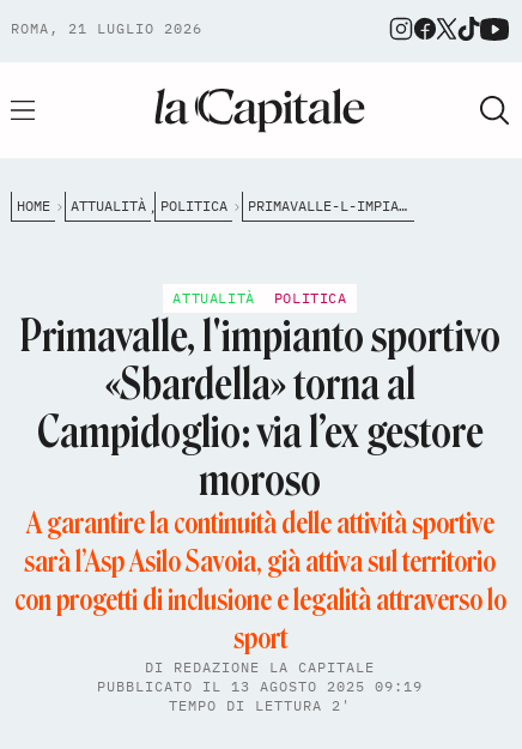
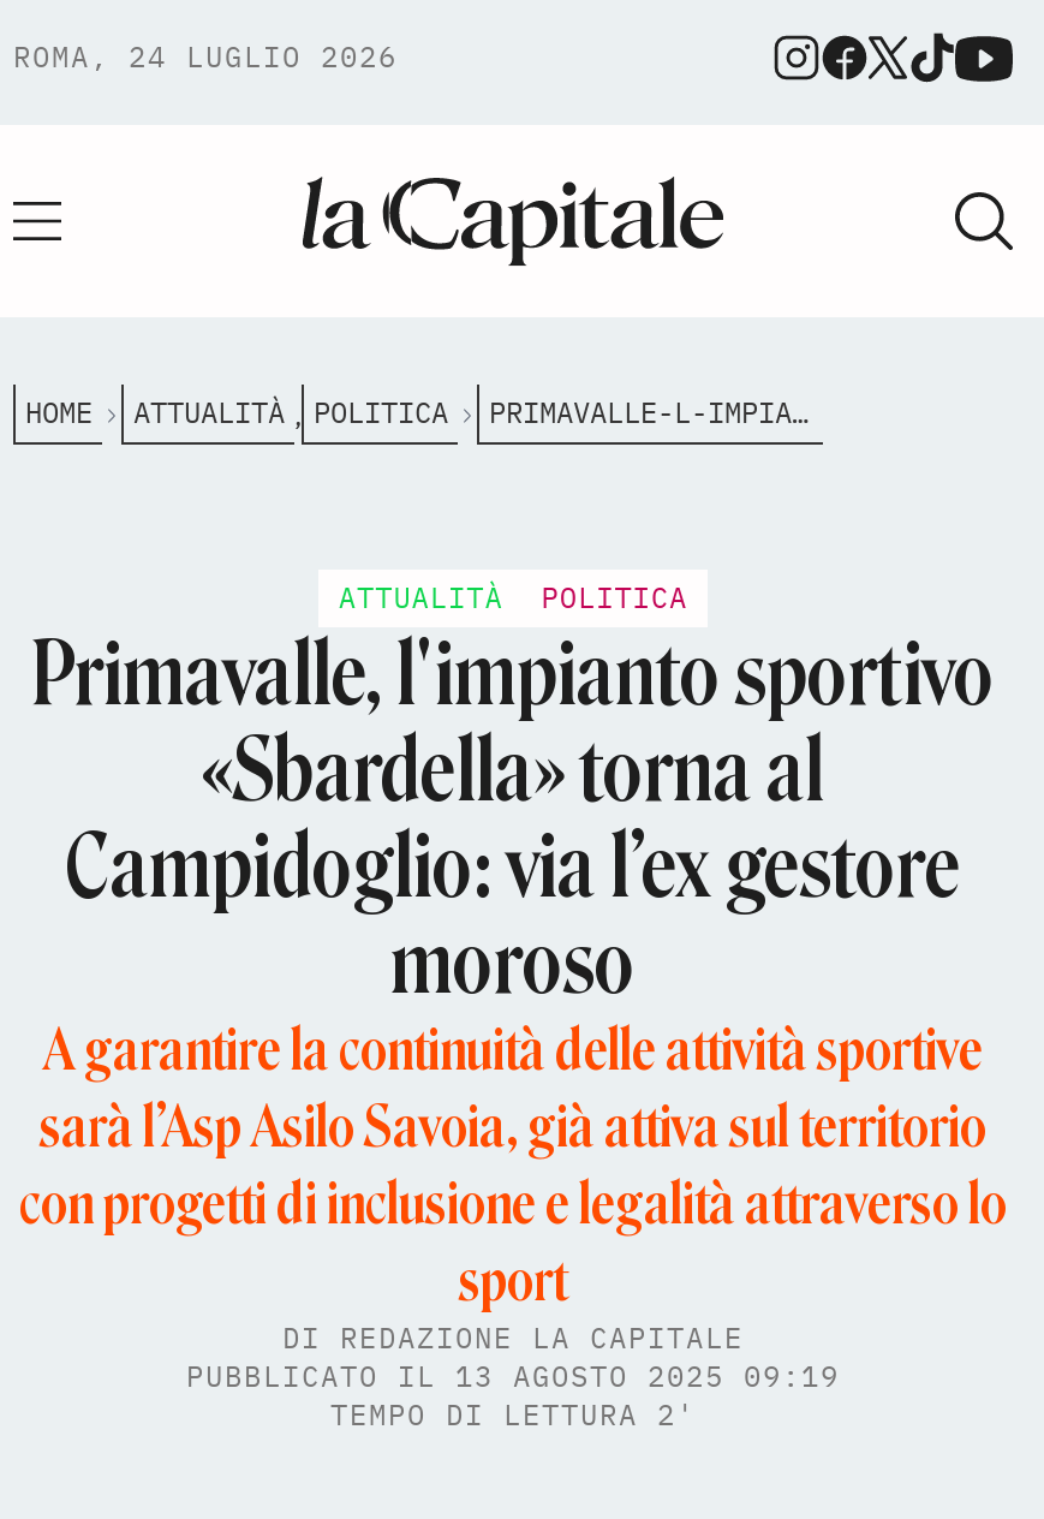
[11,19,202,37] ROMA, 21 LUGLIO 2026 -> [13,38,398,75] ROMA, 24 LUGLIO 2026

